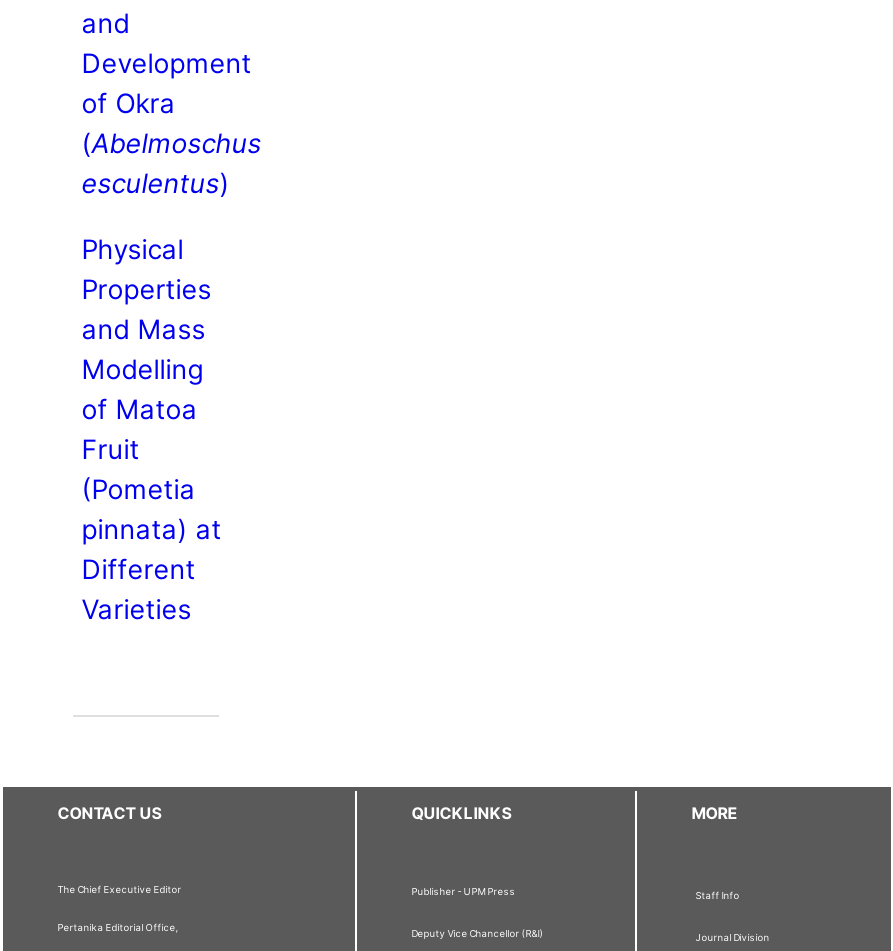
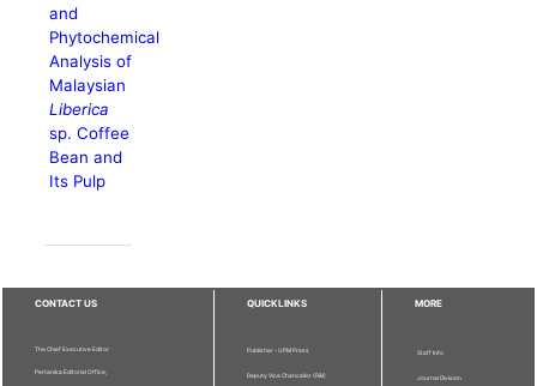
[81,46,261,625] Development | of Okra | (Abelmoschus | esculentus) | Physical | Properties | and Mass | Modelling | of Matoa | Fruit | (Pometia | pinnata) at | Different | Varieties -> [49,28,160,191] Phytochemical | Analysis of | Malaysian | Liberica | sp. Coffee | Bean and | Its Pulp

